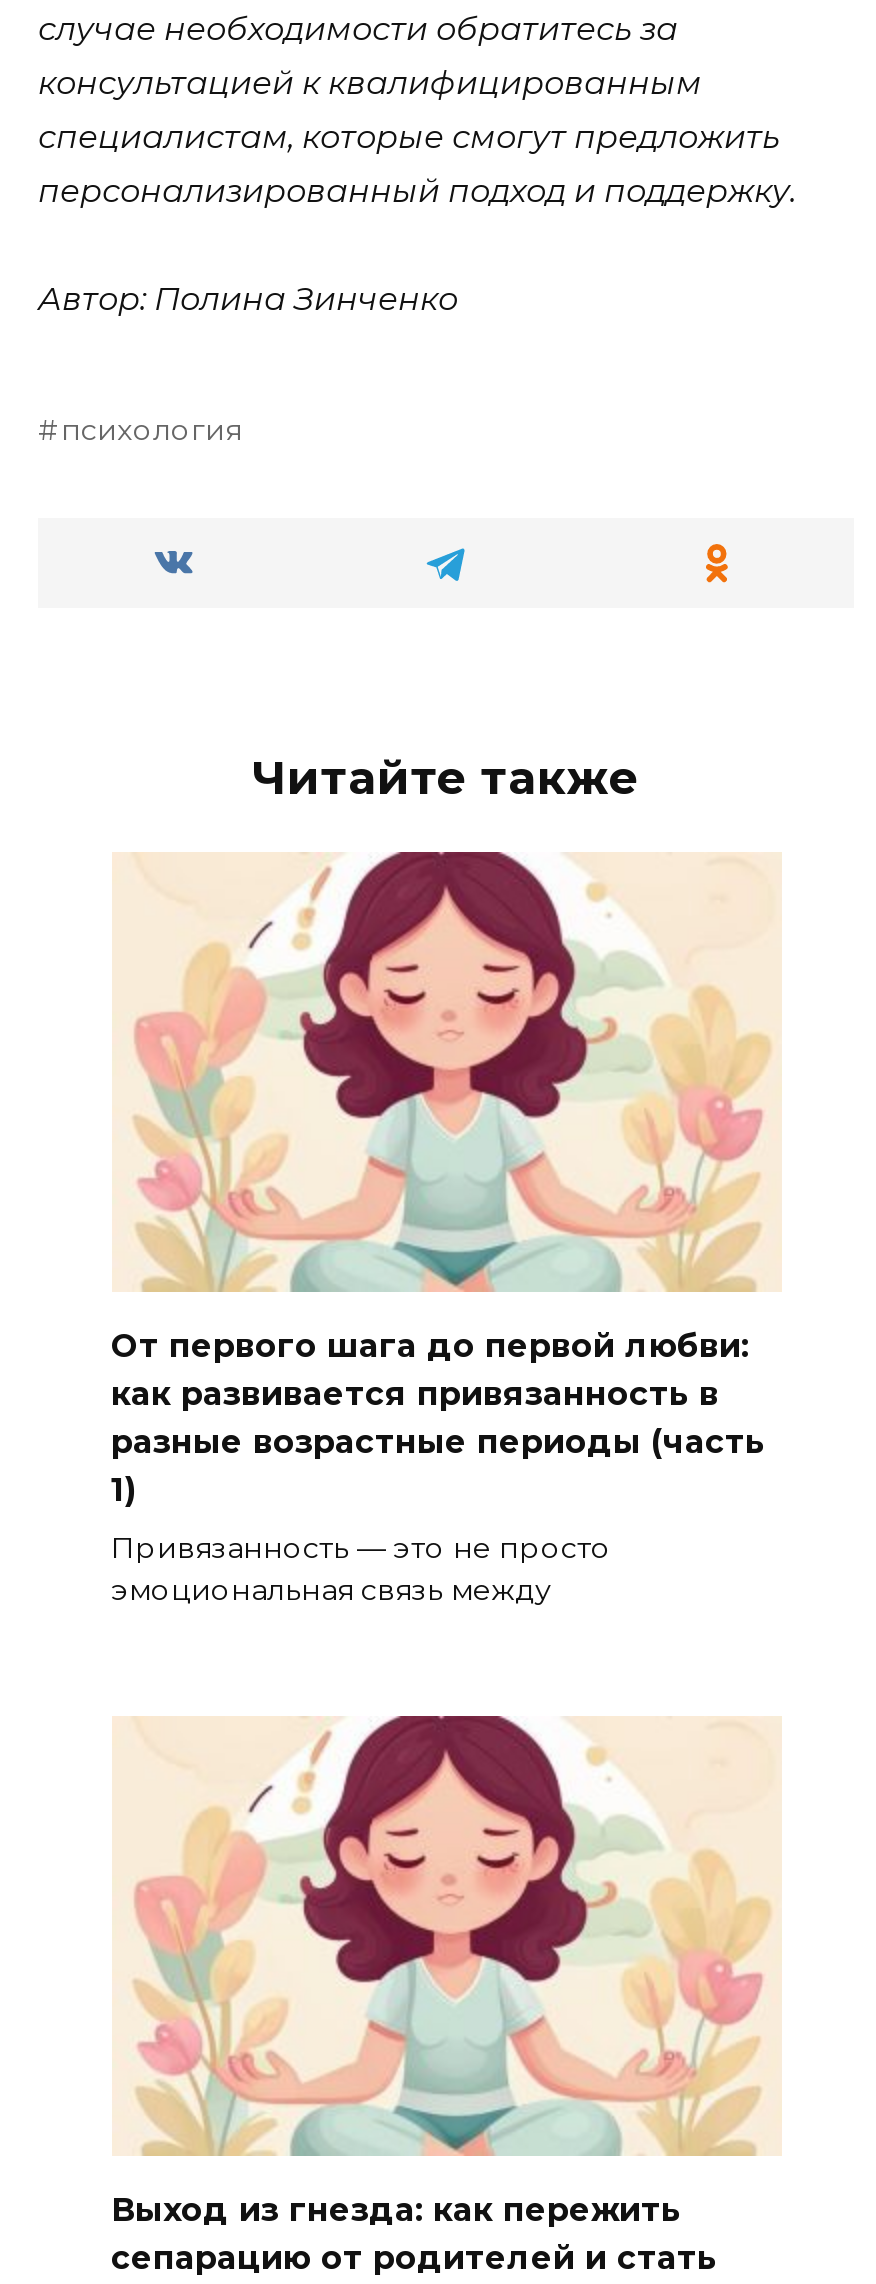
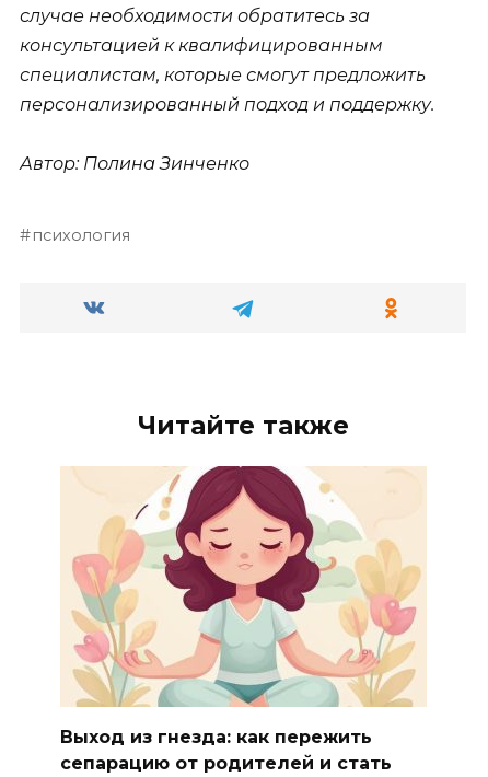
[111,1328,765,1609] От первого шага до первой любви: | как развивается привязанность в | разные возрастные периоды (часть | 1) | Привязанность — это не просто | эмоциональная связь между -> none

